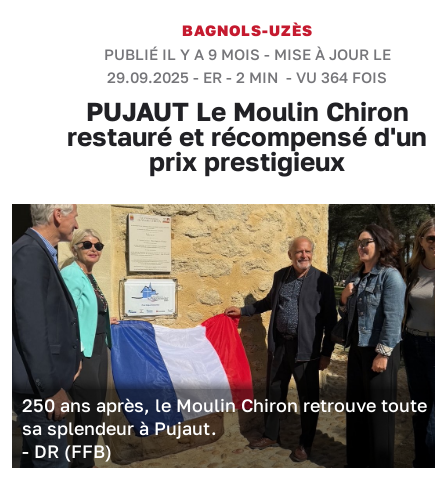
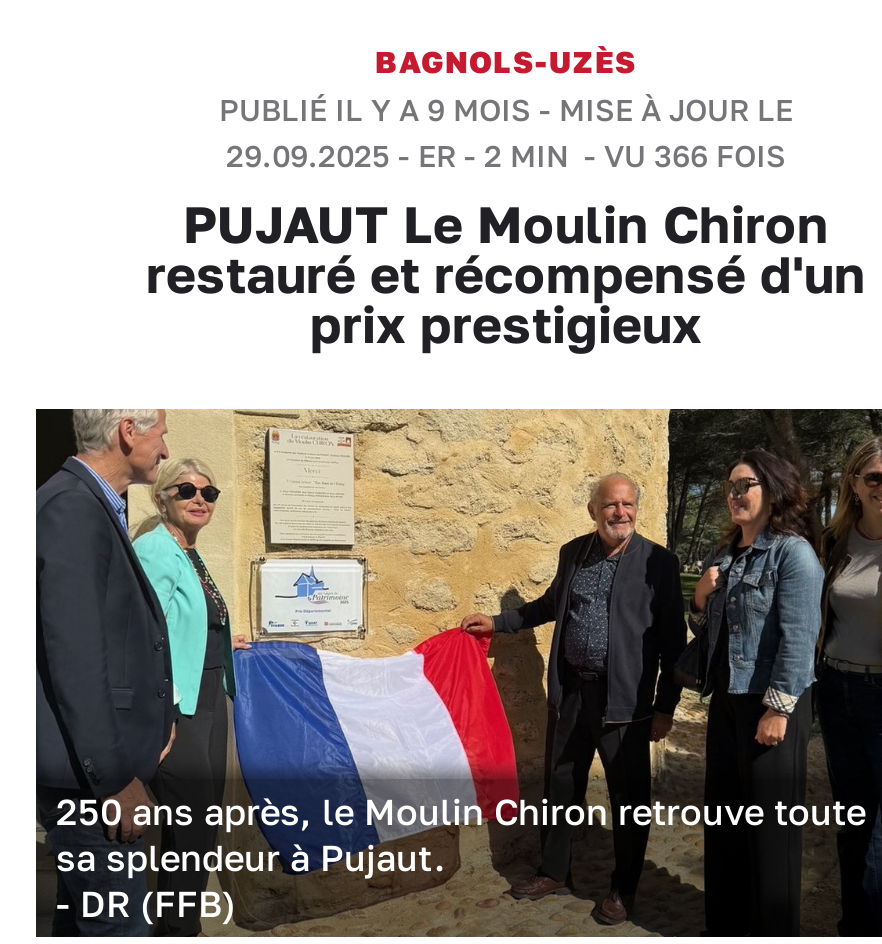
[107,68,387,86] 29.09.2025 - ER - 2 MIN - VU 364 FOIS -> [226,137,786,173] 29.09.2025 - ER - 2 MIN - VU 366 FOIS

